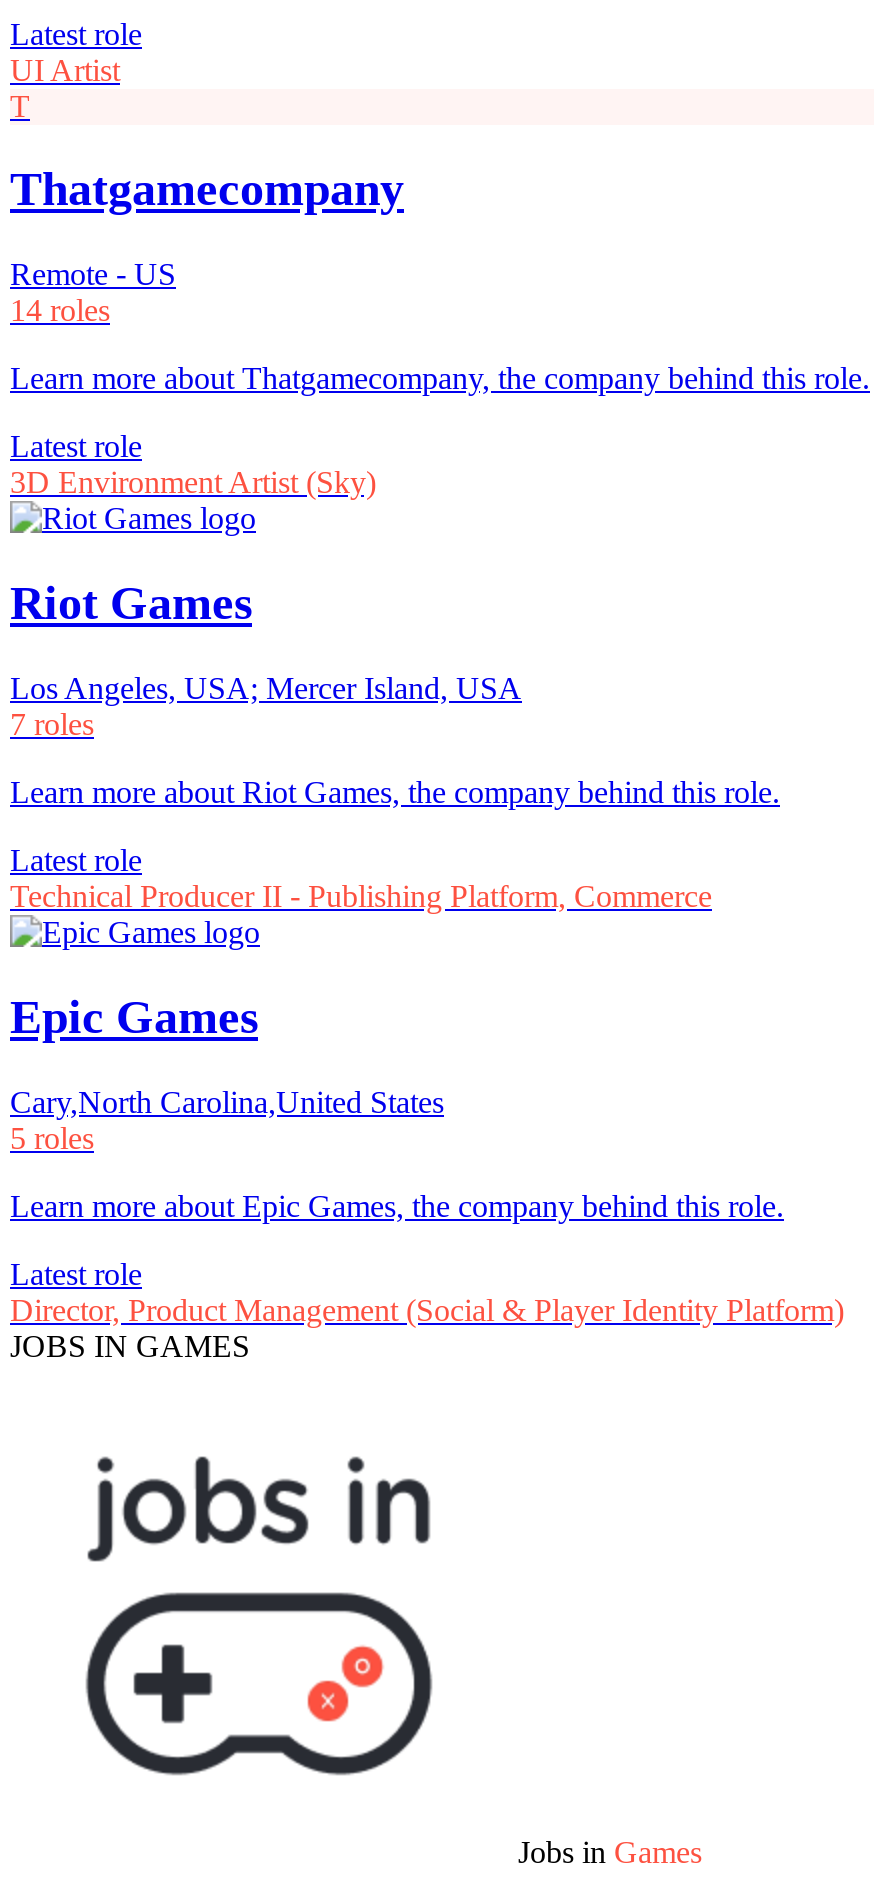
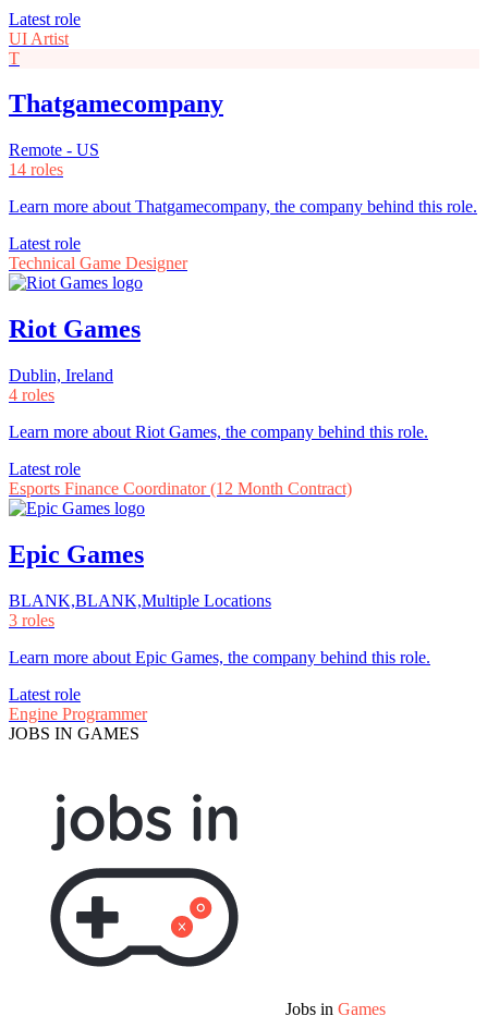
[10,466,376,500] 3D Environment Artist (Sky) -> [9,254,187,273] Technical Game Designer
[10,671,522,741] Los Angeles, USA; Mercer Island, USA | 7 roles -> [9,366,113,404] Dublin, Ireland | 4 roles
[10,879,712,913] Technical Producer II - Publishing Platform, Commerce -> [9,479,352,498] Esports Finance Coordinator (12 Month Contract)
[10,1085,444,1155] Cary,North Carolina,United States | 5 roles -> [9,591,271,629] BLANK,BLANK,Multiple Locations | 3 roles
[10,1293,844,1327] Director, Product Management (Social & Player Identity Platform) -> [9,705,147,723] Engine Programmer

